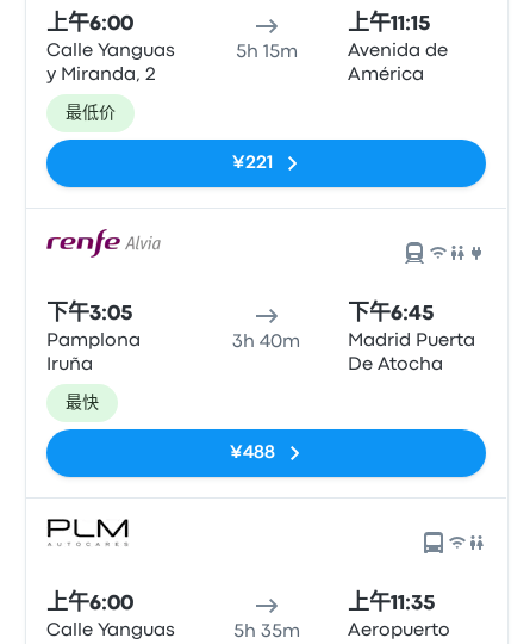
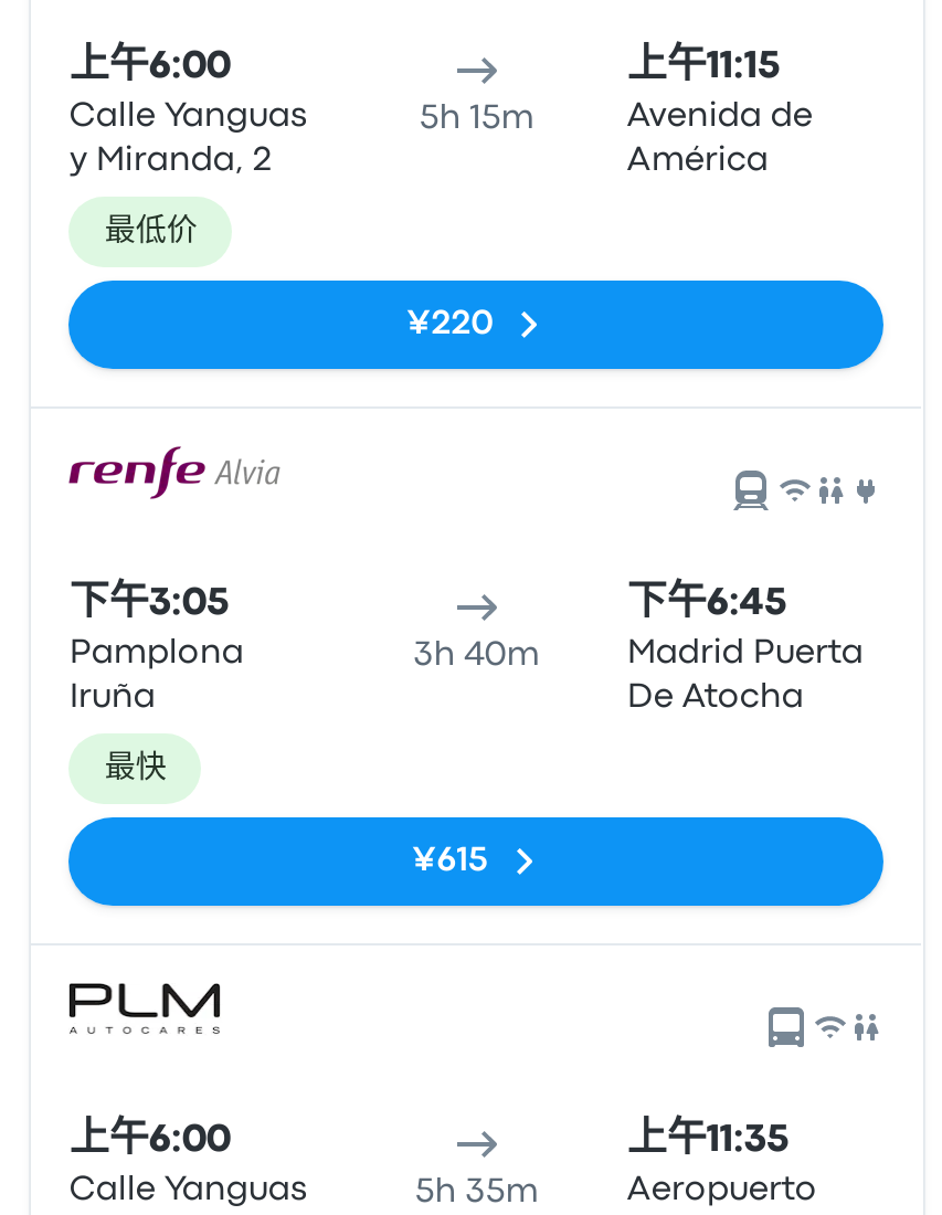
[232,155,273,172] ¥221 -> [407,309,493,340] ¥220
[230,445,275,462] ¥488 -> [413,846,488,877] ¥615

